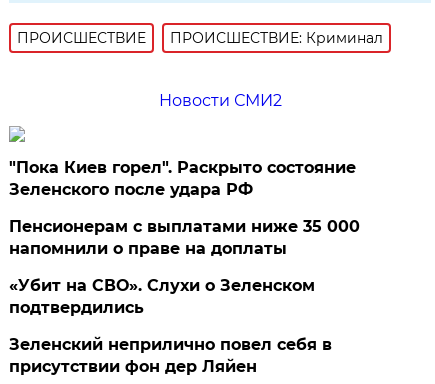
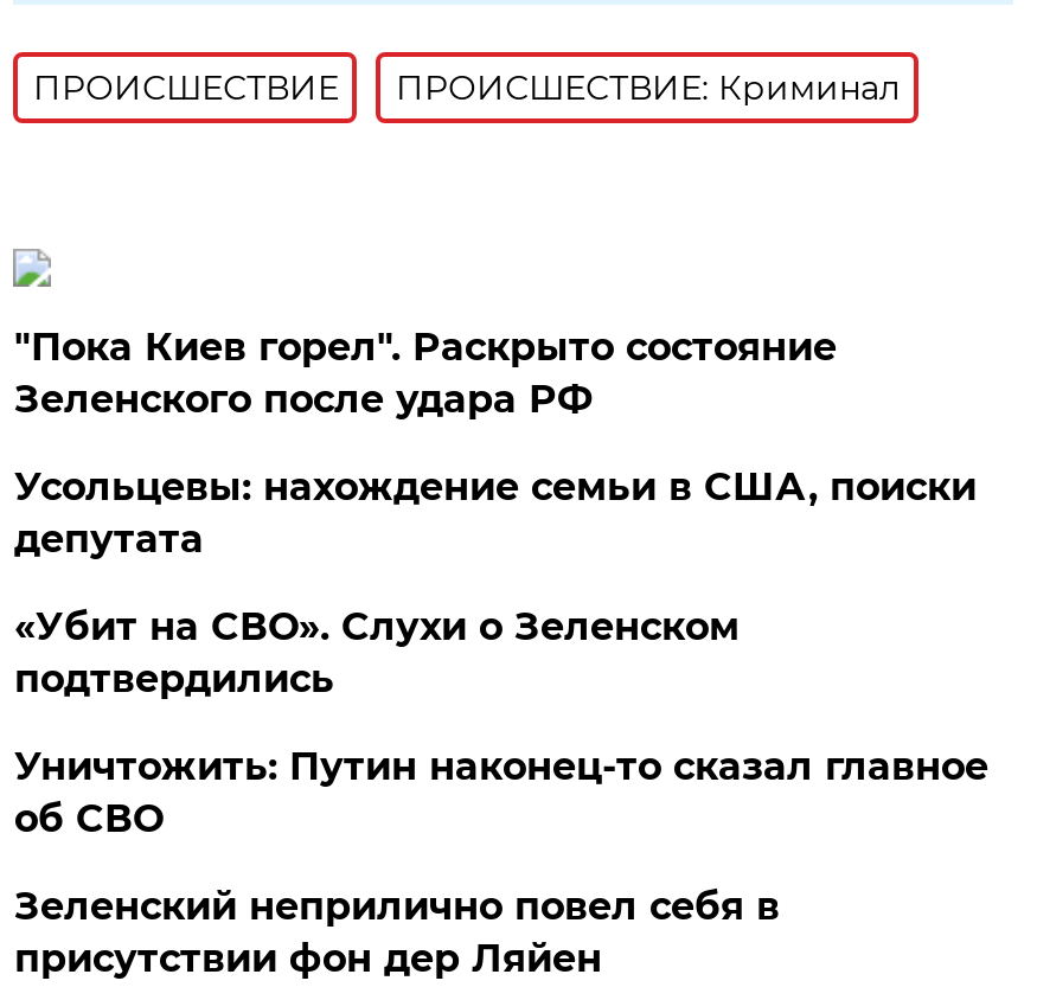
[159,91,282,110] Новости СМИ2 -> none
moved [9,158,356,199] -> [14,324,836,421]: "Пока Киев горел". Раскрыто состояние | Зеленского после удара РФ
[9,217,360,258] Пенсионерам с выплатами ниже 35 000 | напомнили о праве на доплаты -> [14,464,976,561] Усольцевы: нахождение семьи в США, поиски | депутата
moved [9,276,315,317] -> [14,604,739,701]: «Убит на СВО». Слухи о Зеленском | подтвердились
none -> [14,743,988,841] Уничтожить: Путин наконец-то сказал главное | об СВО

